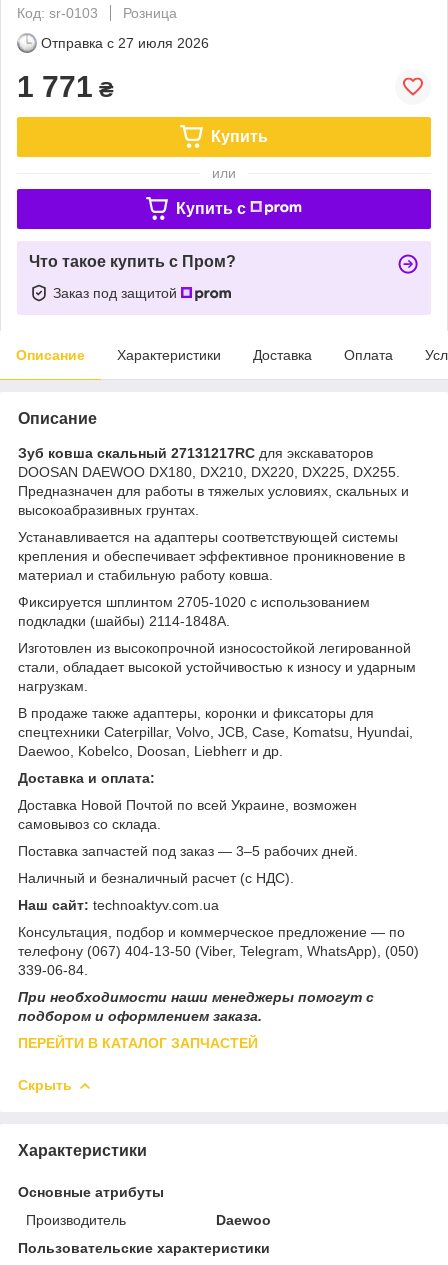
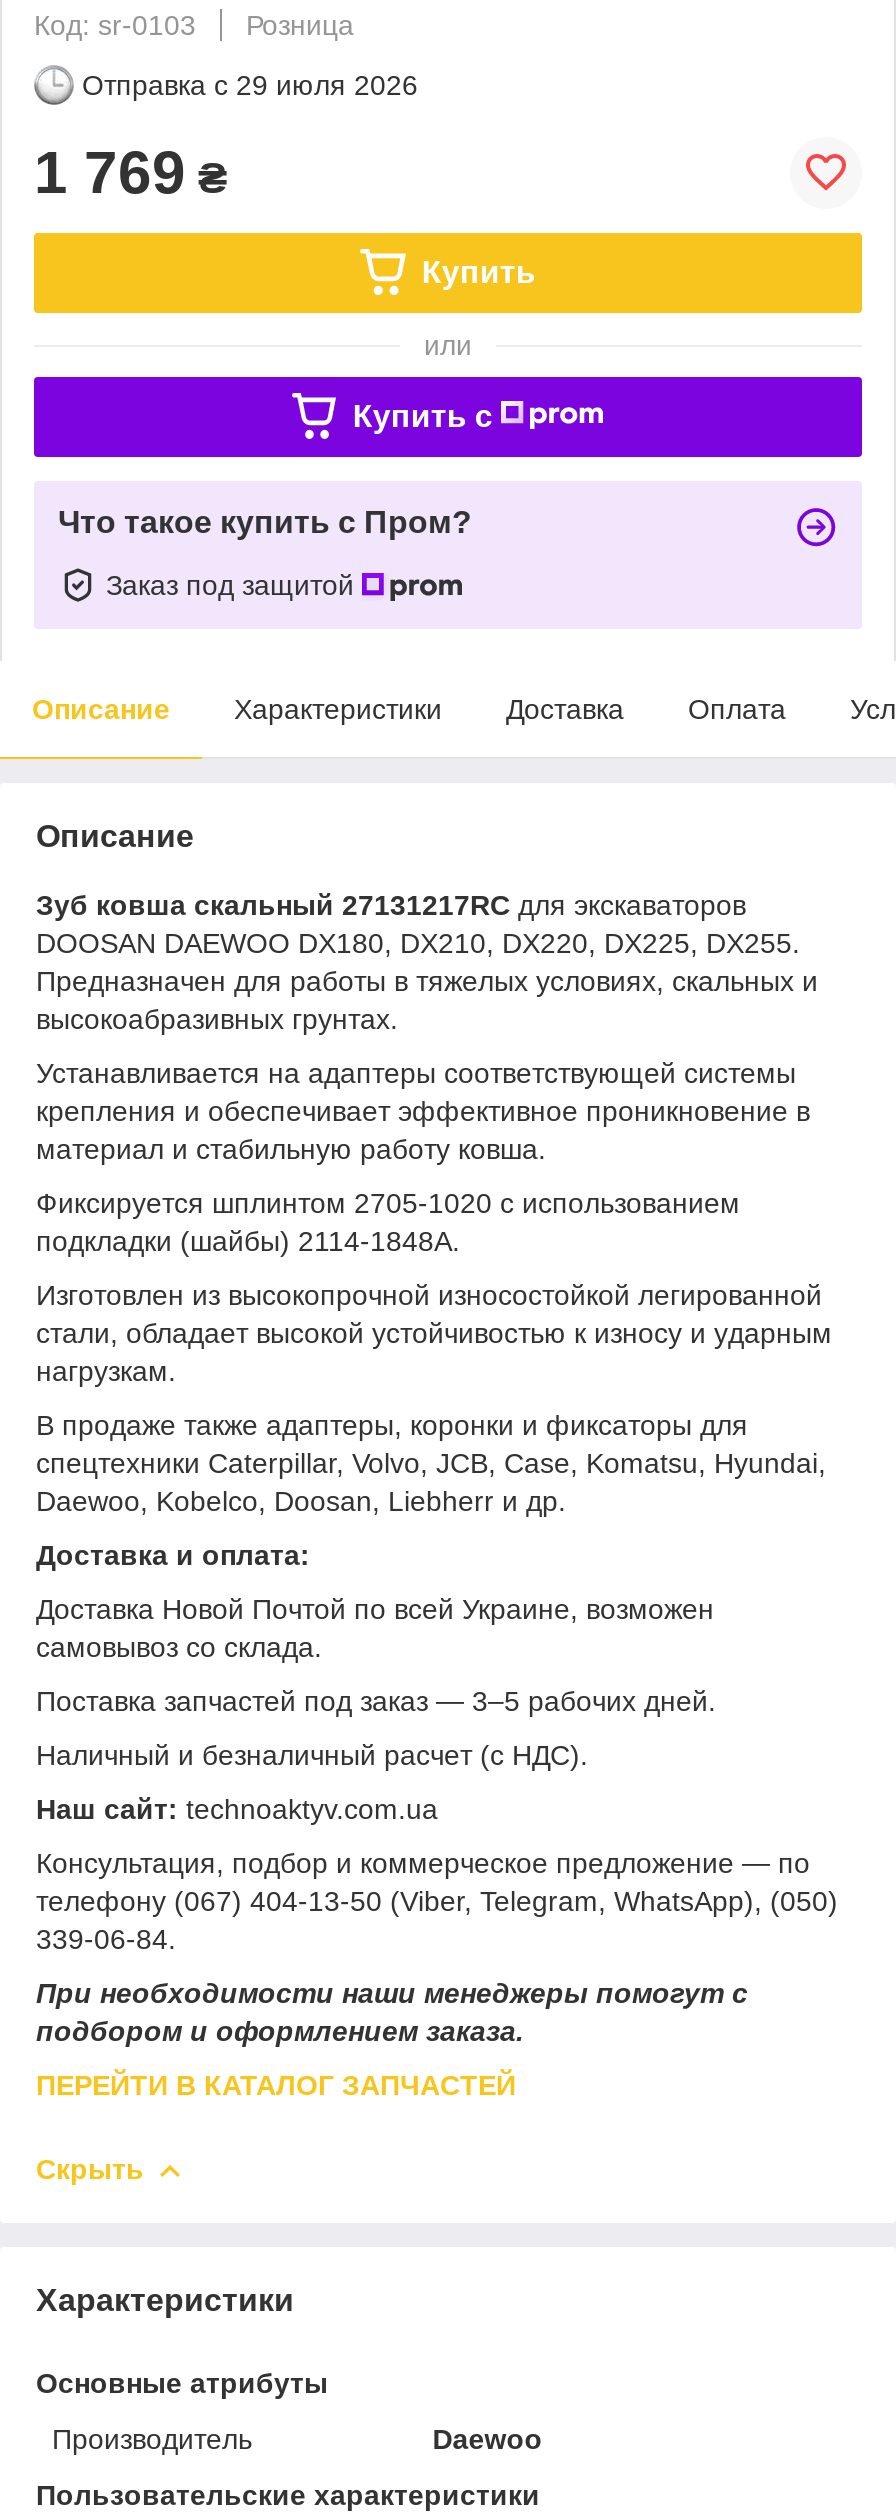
[41,35,209,51] Отправка с 27 июля 2026 -> [82,69,418,101] Отправка с 29 июля 2026
[17,70,114,103] 1 771 ₴ -> [34,139,228,205] 1 769 ₴

